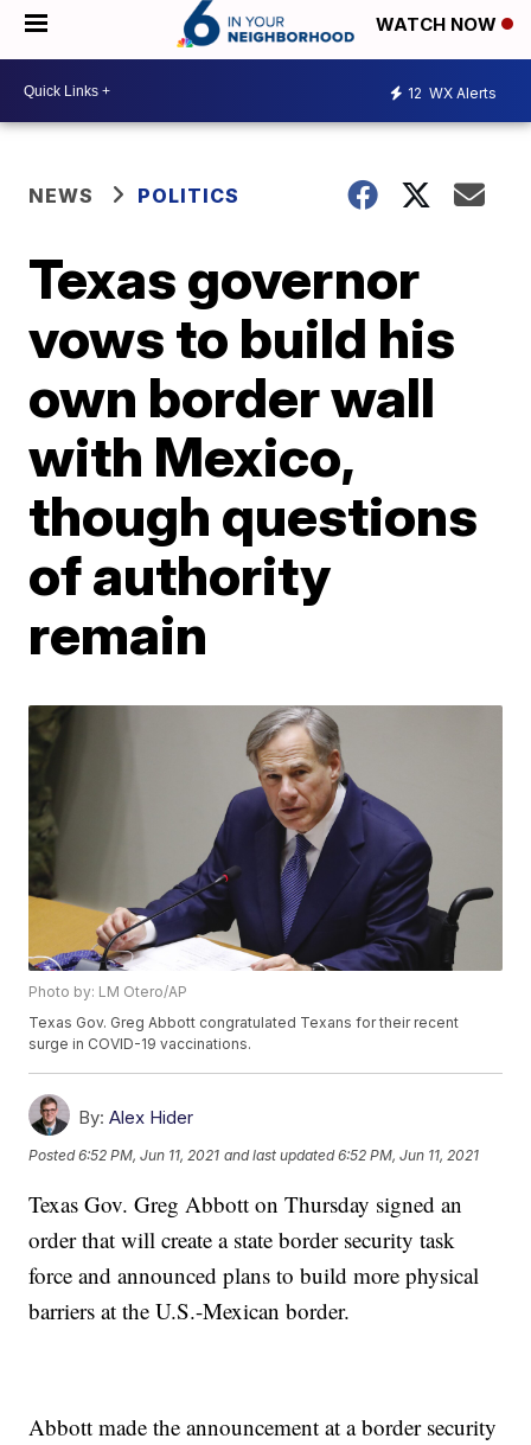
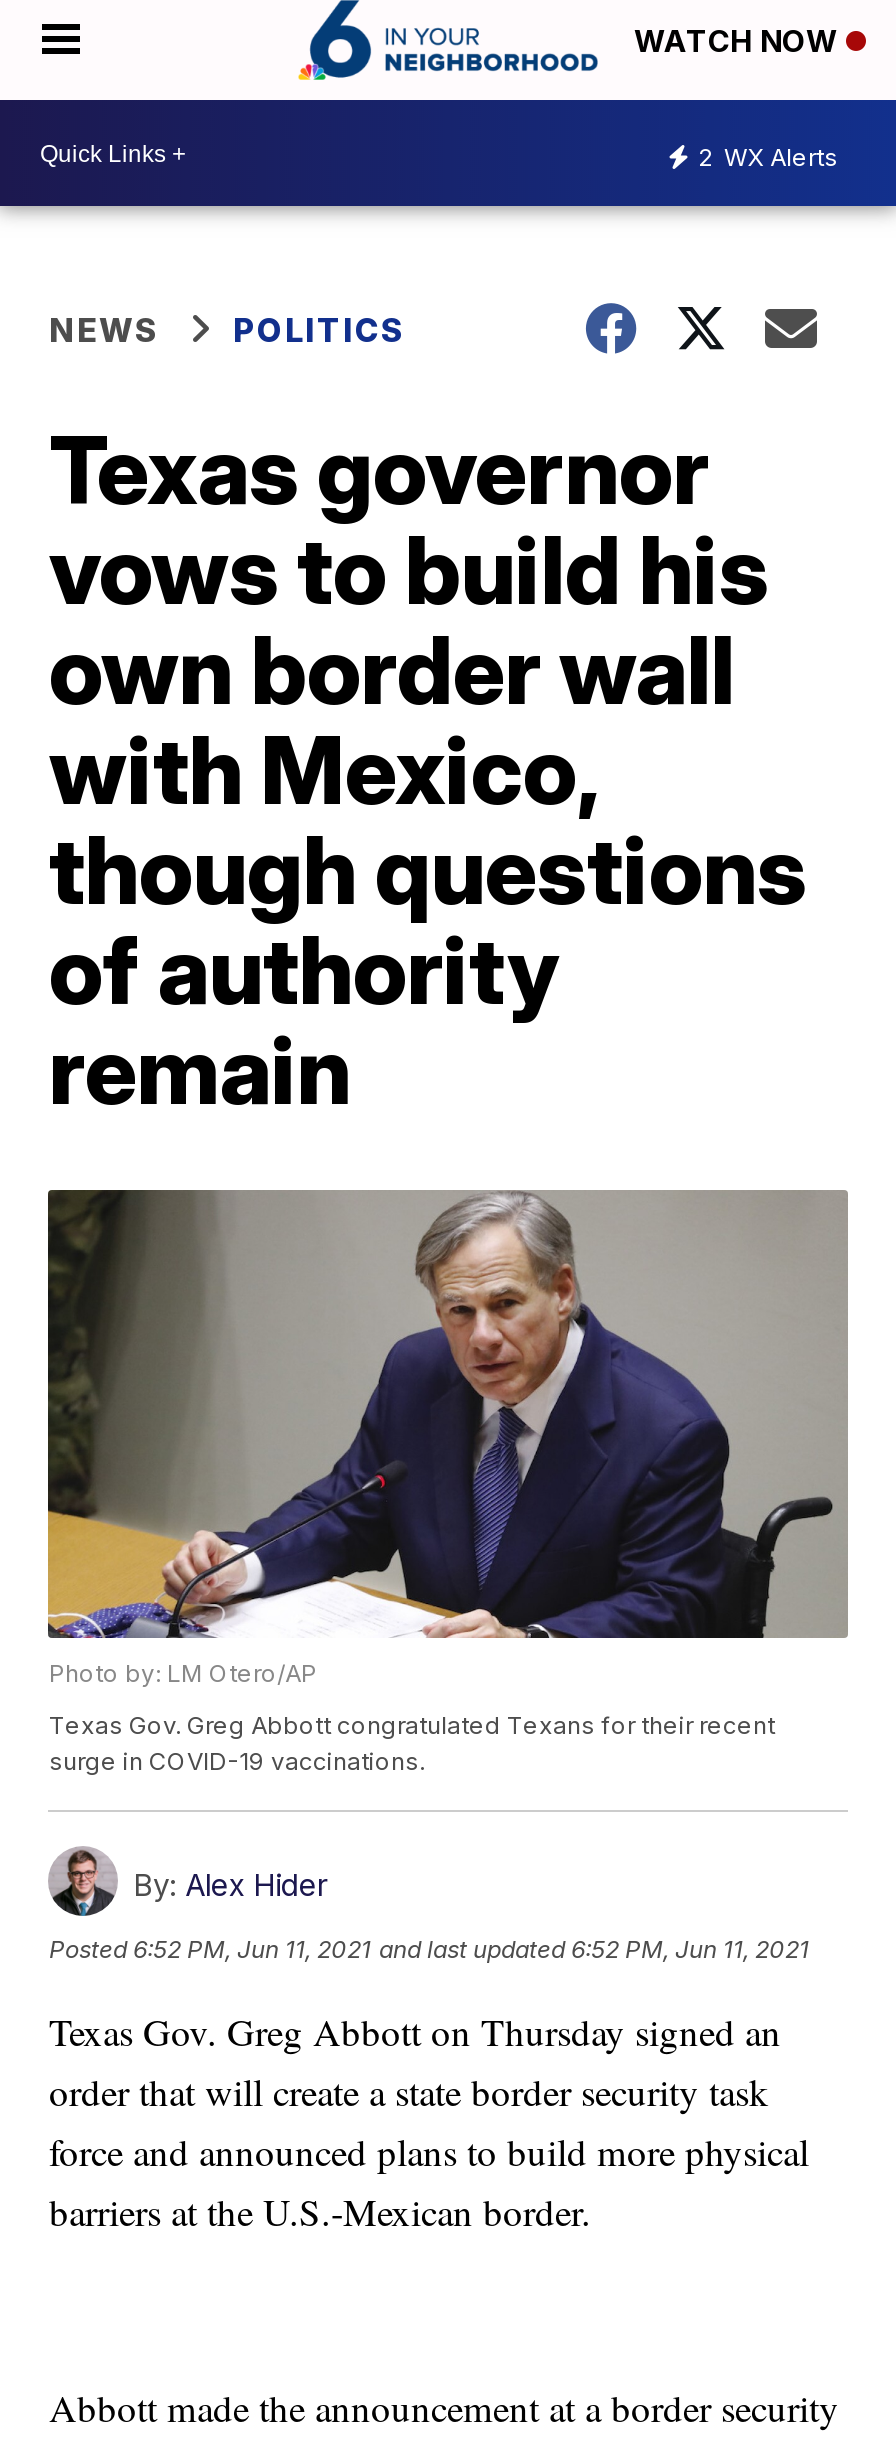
[408,84,497,101] 12 WX Alerts -> [698,141,838,171] 2 WX Alerts

